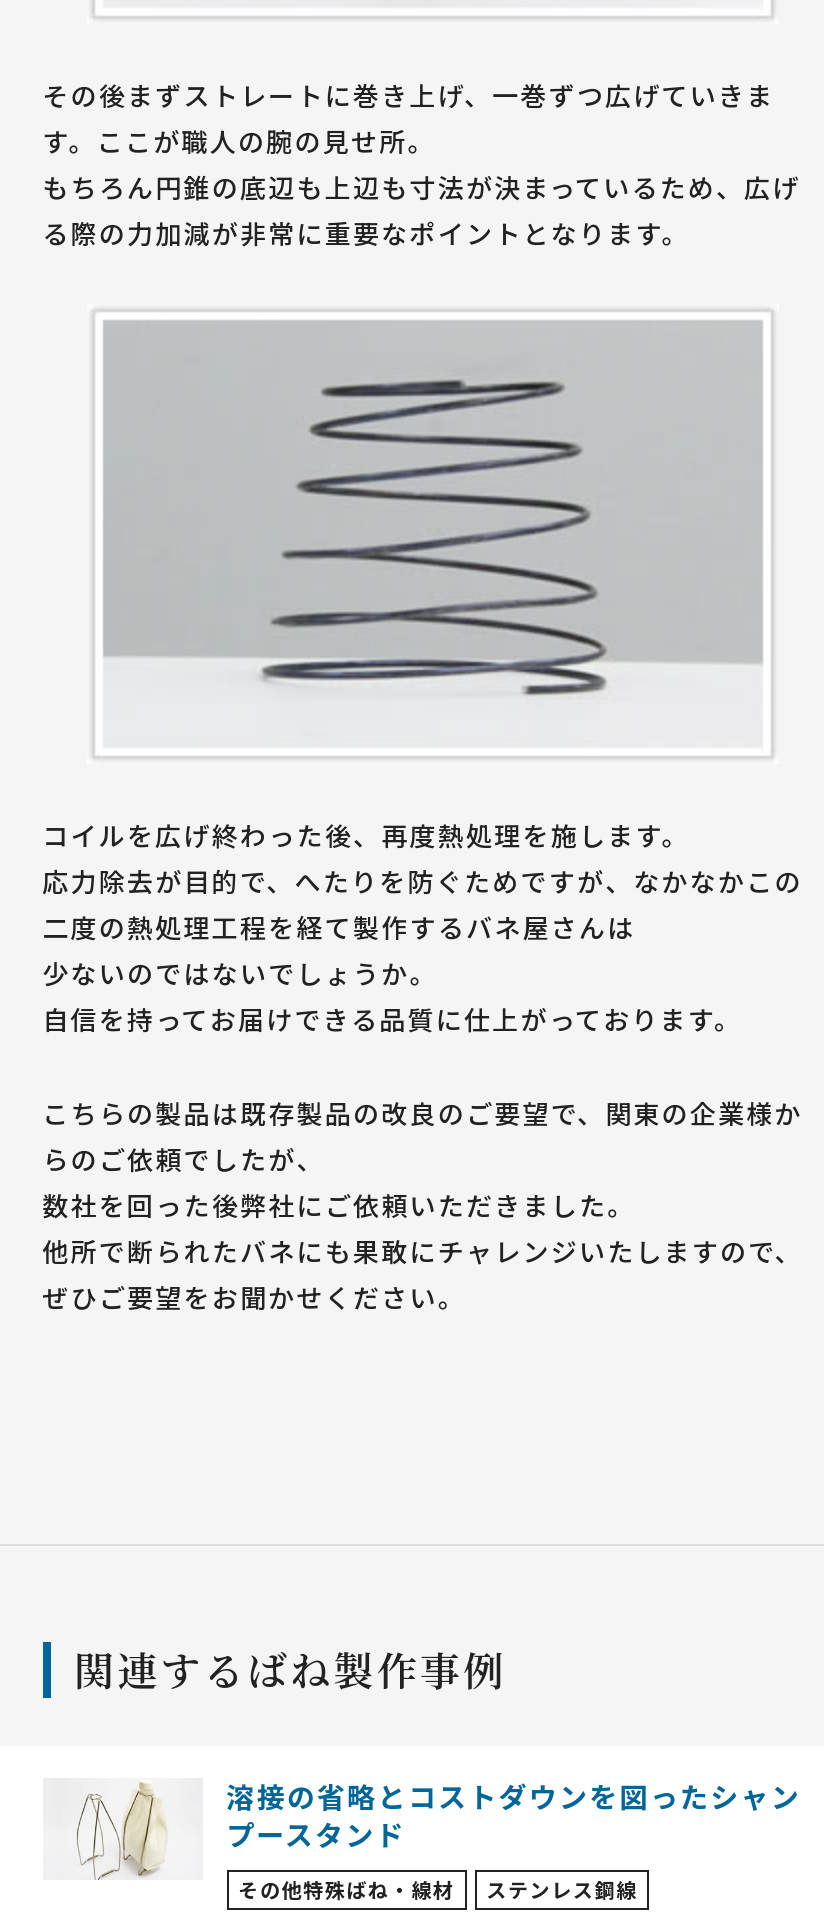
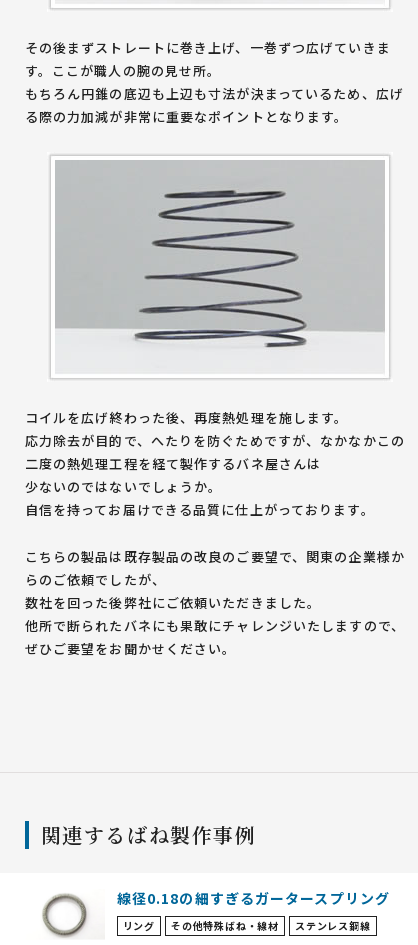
[81,1776,801,1914] [image] | 溶接の省略とコストダウンを図ったシャン | プースタンド -> [43,888,390,939] [image] | 線径0.18の細すぎるガータースプリング | リング

